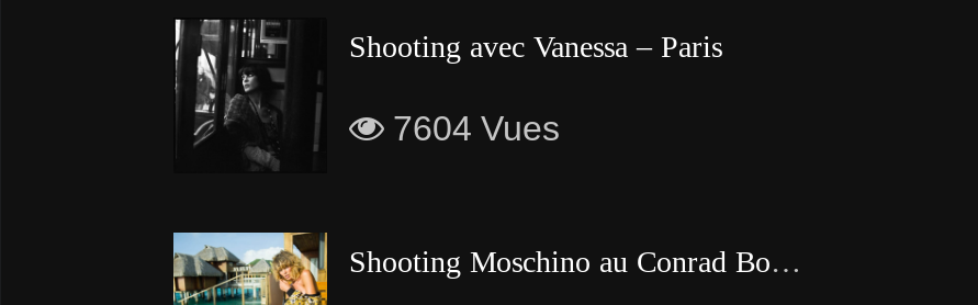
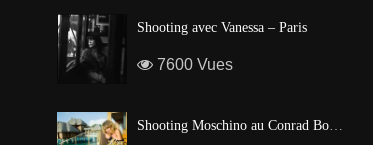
[384,110,560,147] 7604 Vues -> [153,56,233,73] 7600 Vues

